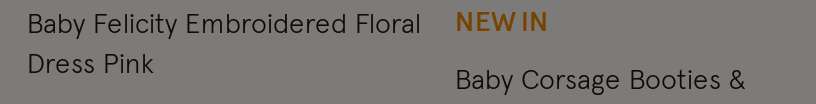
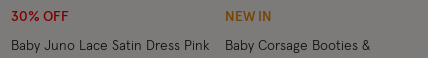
[27,11,421,79] Baby Felicity Embroidered Floral | Dress Pink -> [11,10,209,53] 30% OFF | Baby Juno Lace Satin Dress Pink

